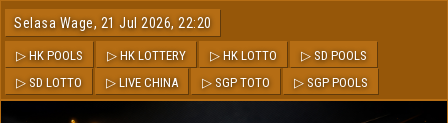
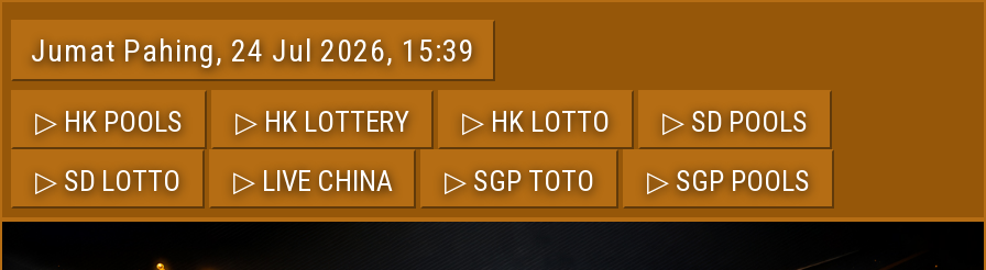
[14,15,211,31] Selasa Wage, 21 Jul 2026, 22:20 -> [31,33,475,68] Jumat Pahing, 24 Jul 2026, 15:39

